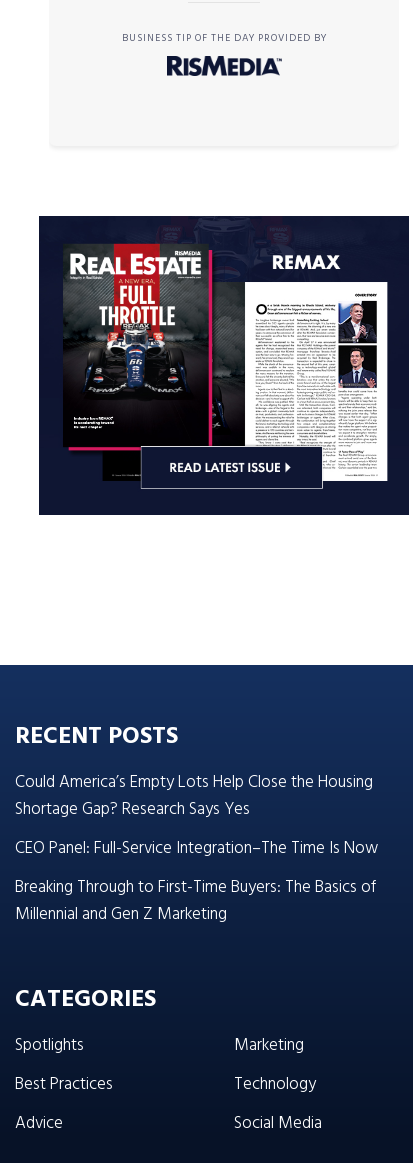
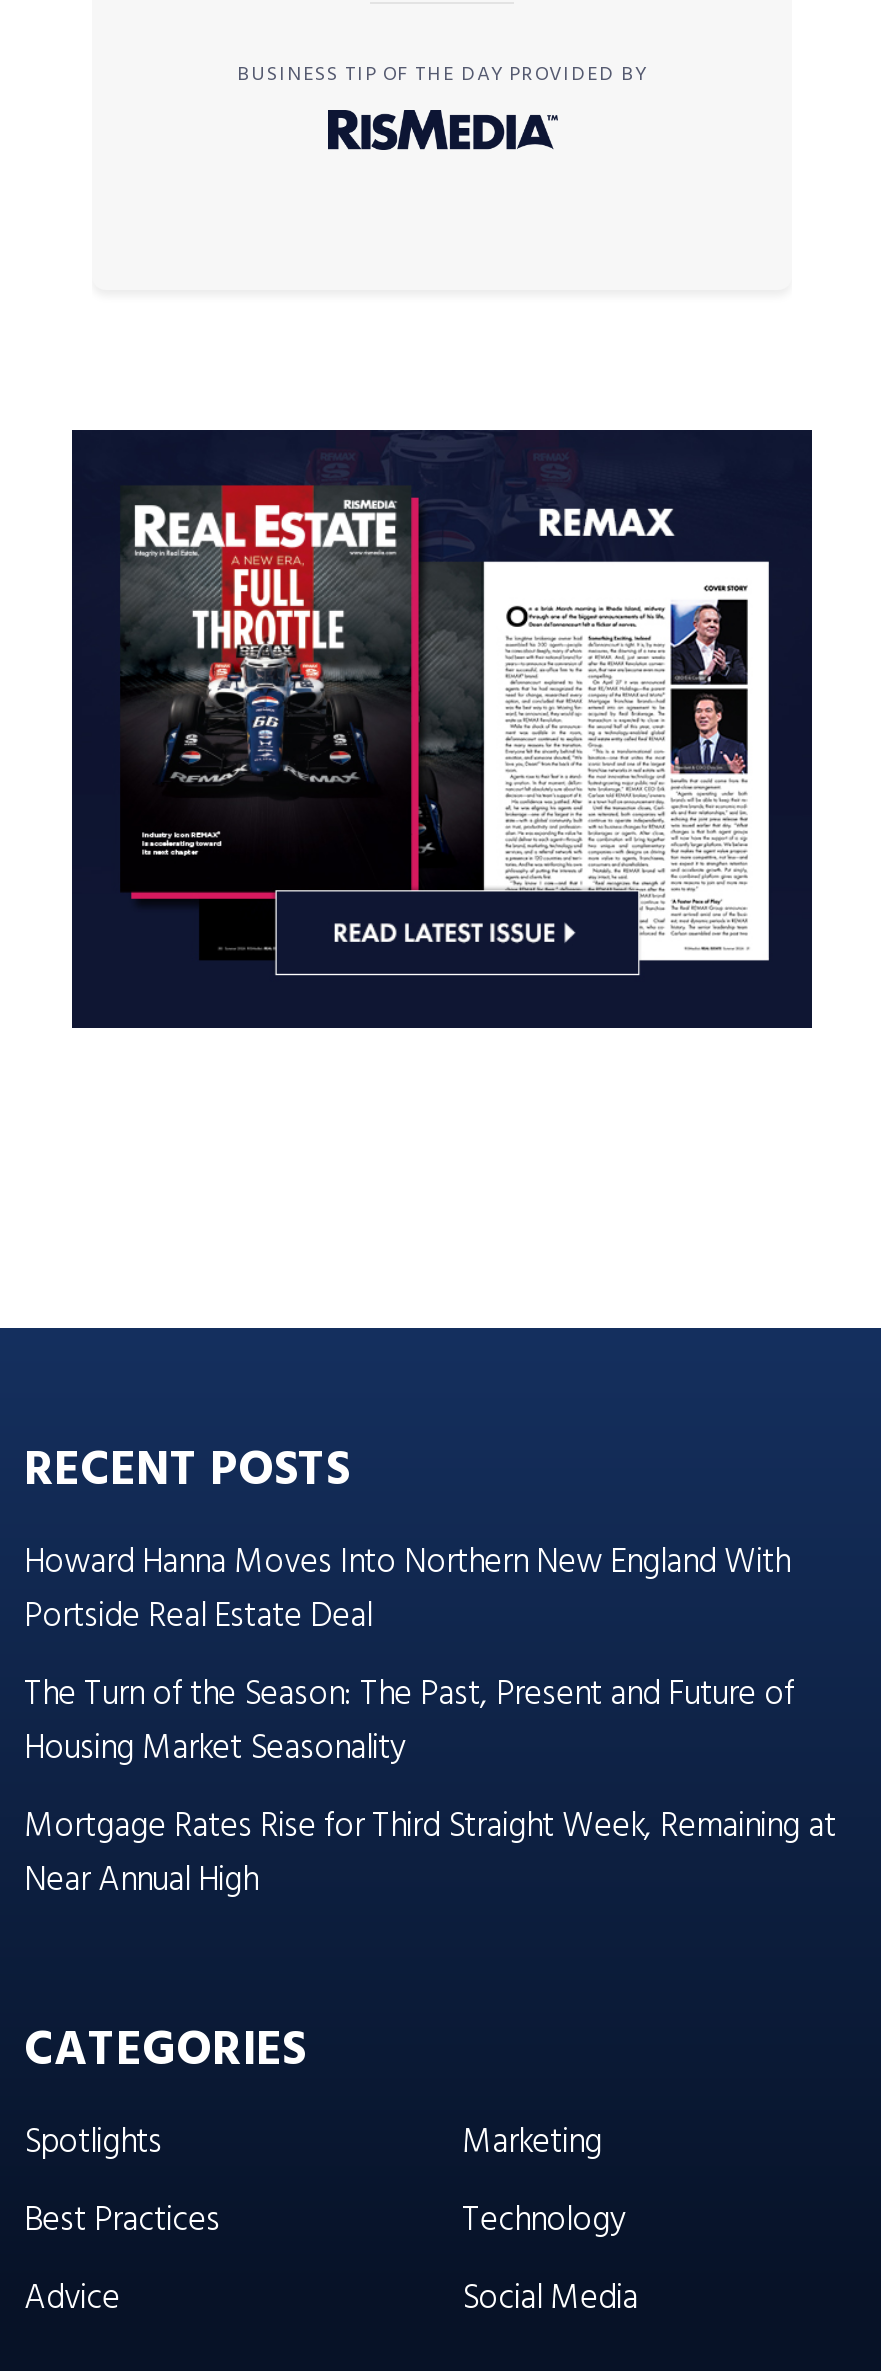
[15,769,378,928] Could America’s Empty Lots Help Close the Housing | Shortage Gap? Research Says Yes | CEO Panel: Full-Service Integration–The Time Is Now | Breaking Through to First-Time Buyers: The Basics of | Millennial and Gen Z Marketing -> [24,1537,836,1909] Howard Hanna Moves Into Northern New England With | Portside Real Estate Deal | The Turn of the Season: The Past, Present and Future of | Housing Market Seasonality | Mortgage Rates Rise for Third Straight Week, Remaining at | Near Annual High

